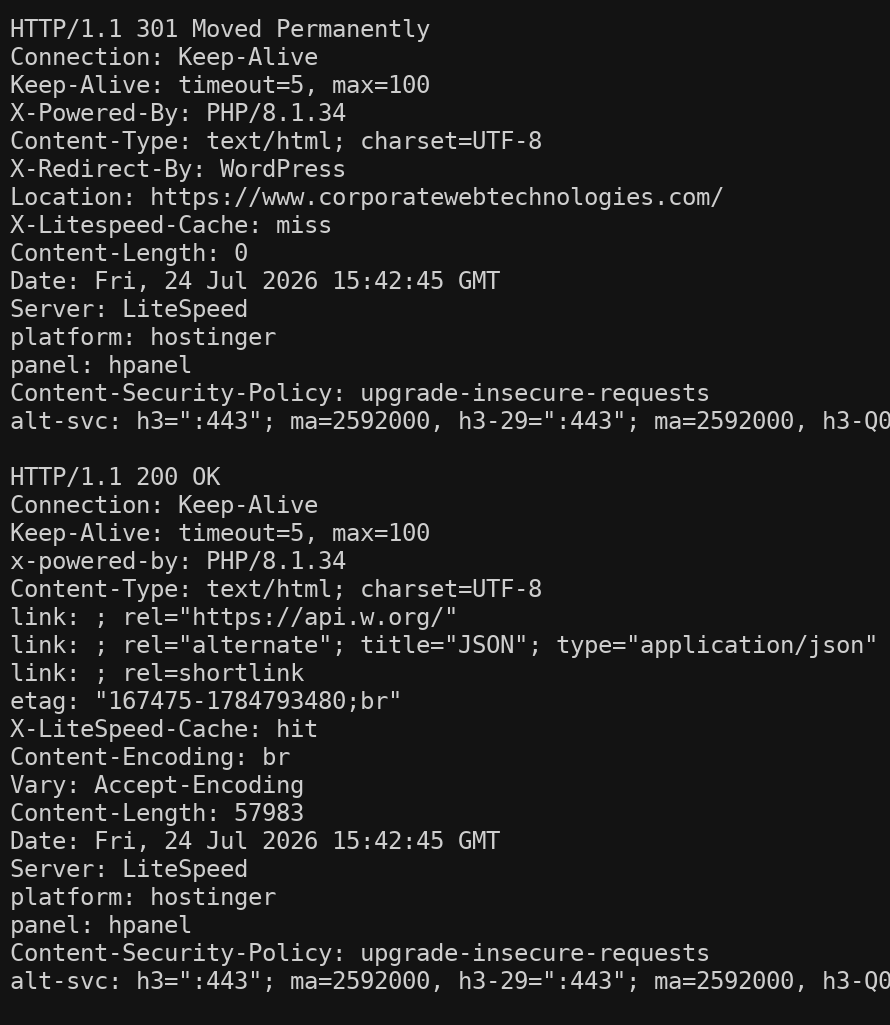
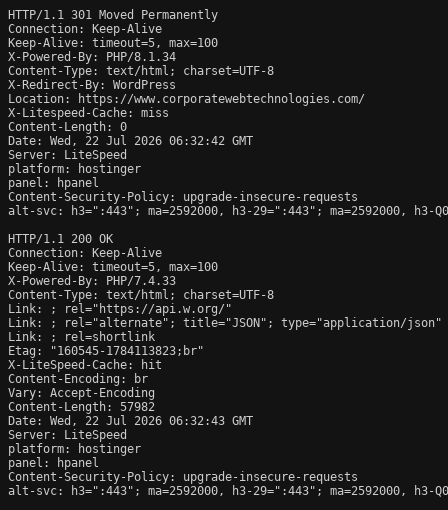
[10,266,500,294] Date: Fri, 24 Jul 2026 15:42:45 GMT -> [8,134,253,148] Date: Wed, 22 Jul 2026 06:32:42 GMT
[10,546,346,574] x-powered-by: PHP/8.1.34 -> [8,274,176,288] X-Powered-By: PHP/7.4.33
[10,602,878,714] link:; rel="https://api.w.org/" | link:; rel="alternate"; title="JSON"; type="application/json" | link:; rel=shortlink | etag: "167475-1784793480;br" -> [8,302,442,358] Link:; rel="https://api.w.org/" | Link:; rel="alternate"; title="JSON"; type="application/json" | Link:; rel=shortlink | Etag: "160545-1784113823;br"
[10,798,304,826] Content-Length: 57983 -> [8,400,155,414] Content-Length: 57982
[10,826,500,854] Date: Fri, 24 Jul 2026 15:42:45 GMT -> [8,414,253,428] Date: Wed, 22 Jul 2026 06:32:43 GMT

